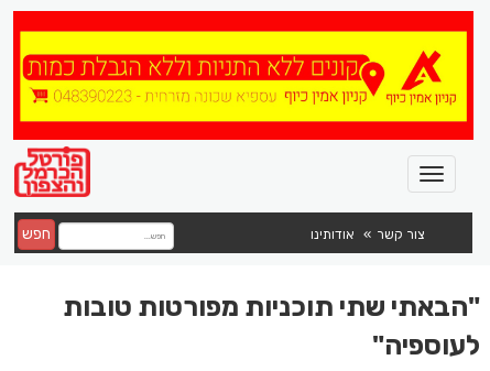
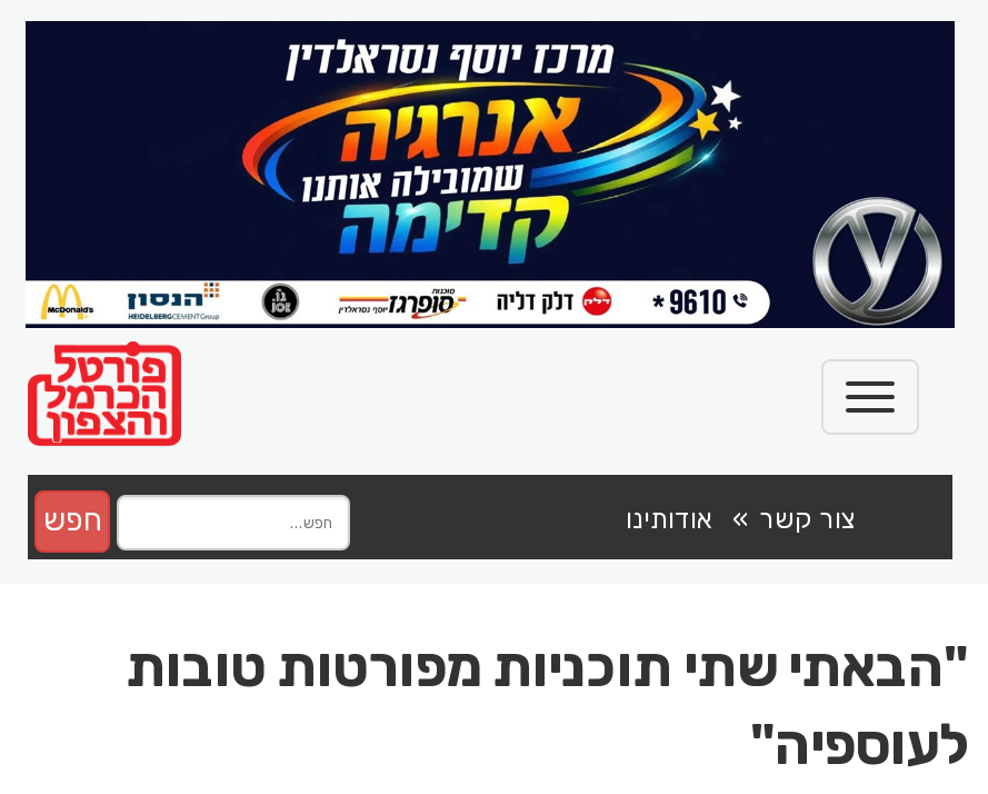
[12,10,475,141] [image] -> [23,19,957,330] [image]

